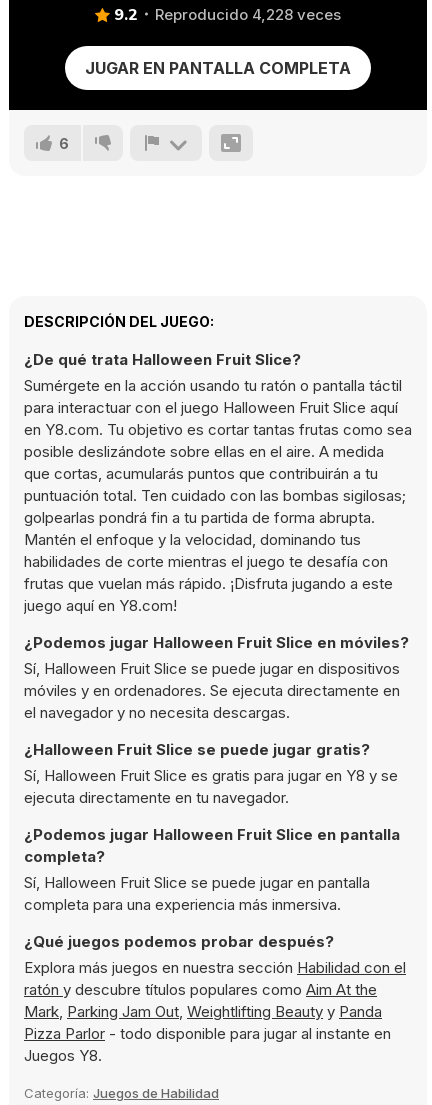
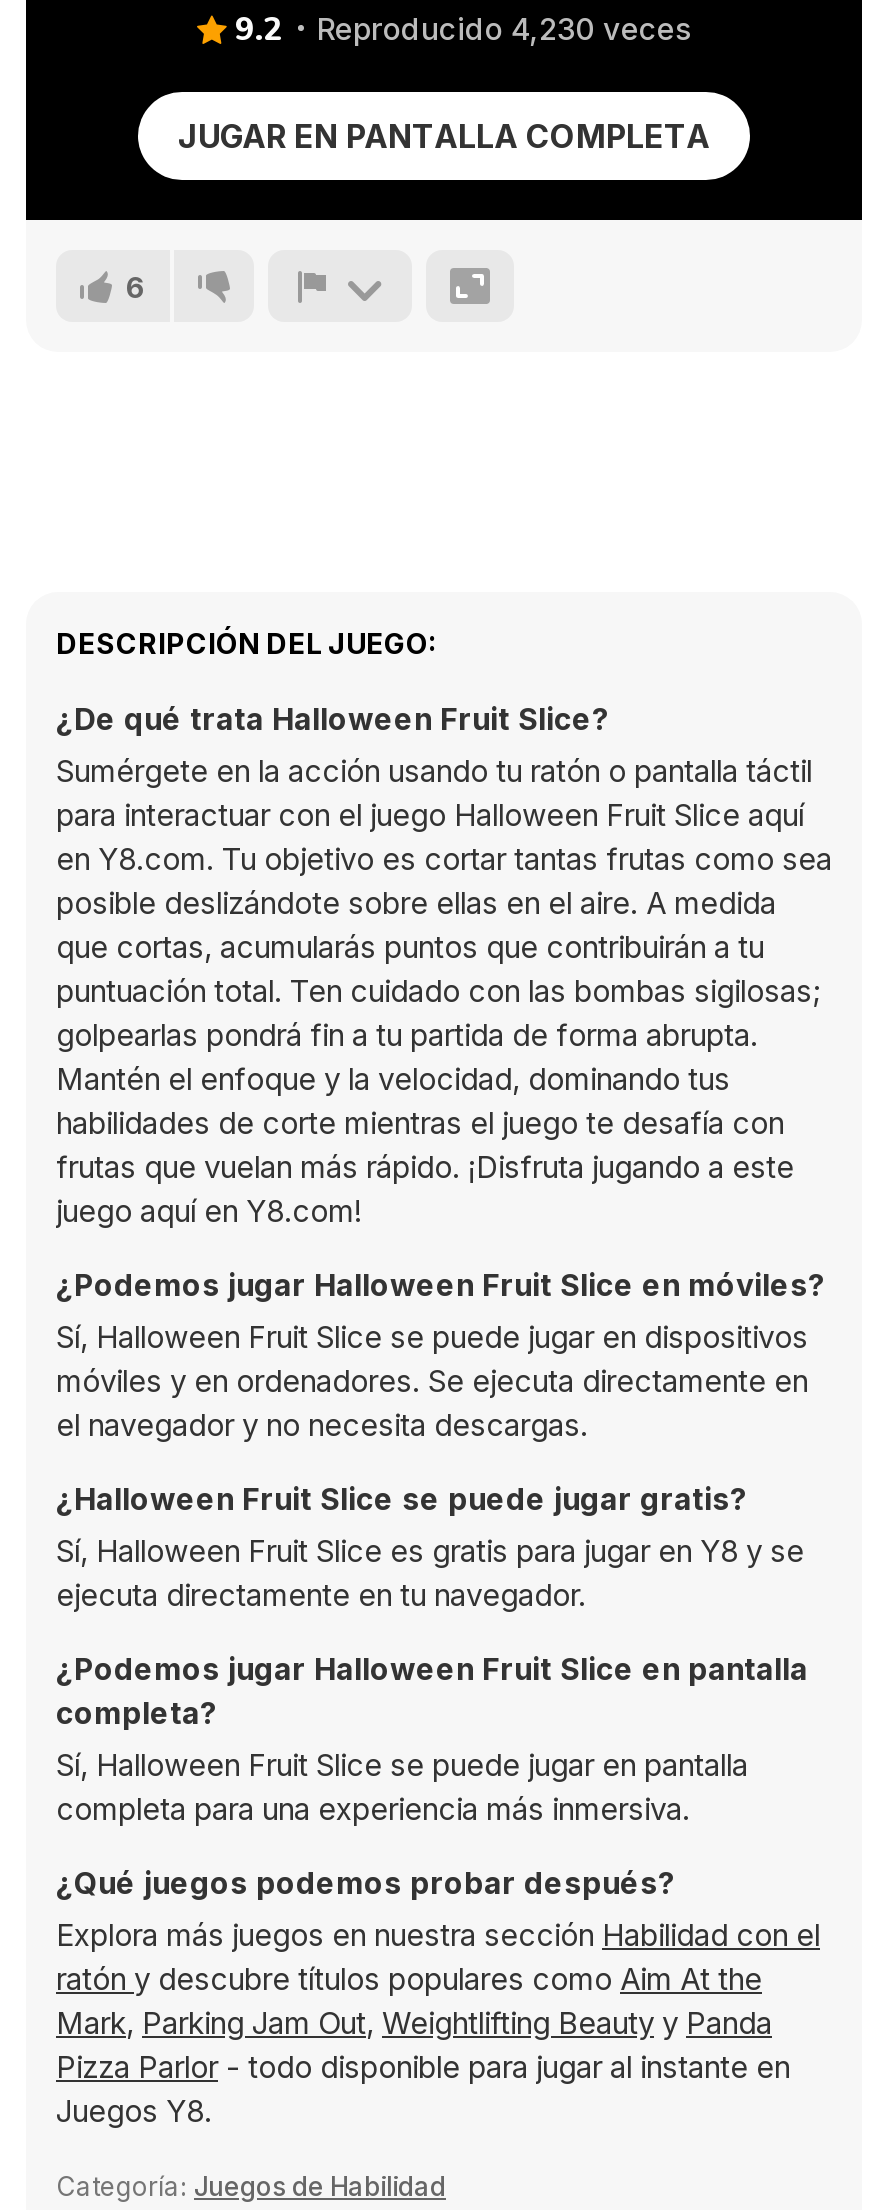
[155,5,341,24] Reproducido 4,228 veces -> [317,10,691,48] Reproducido 4,230 veces

